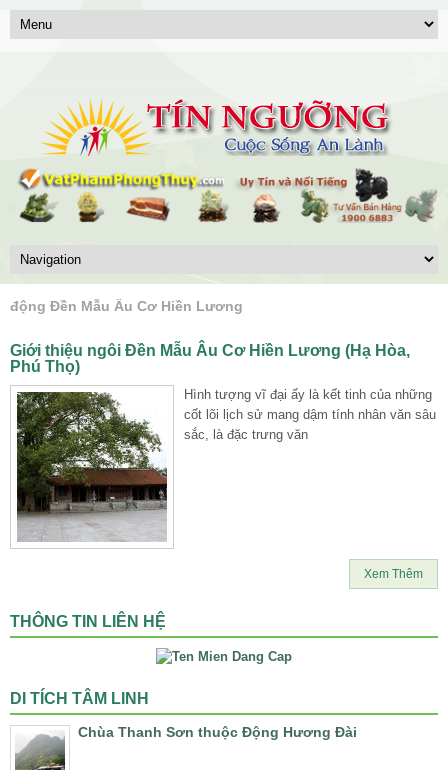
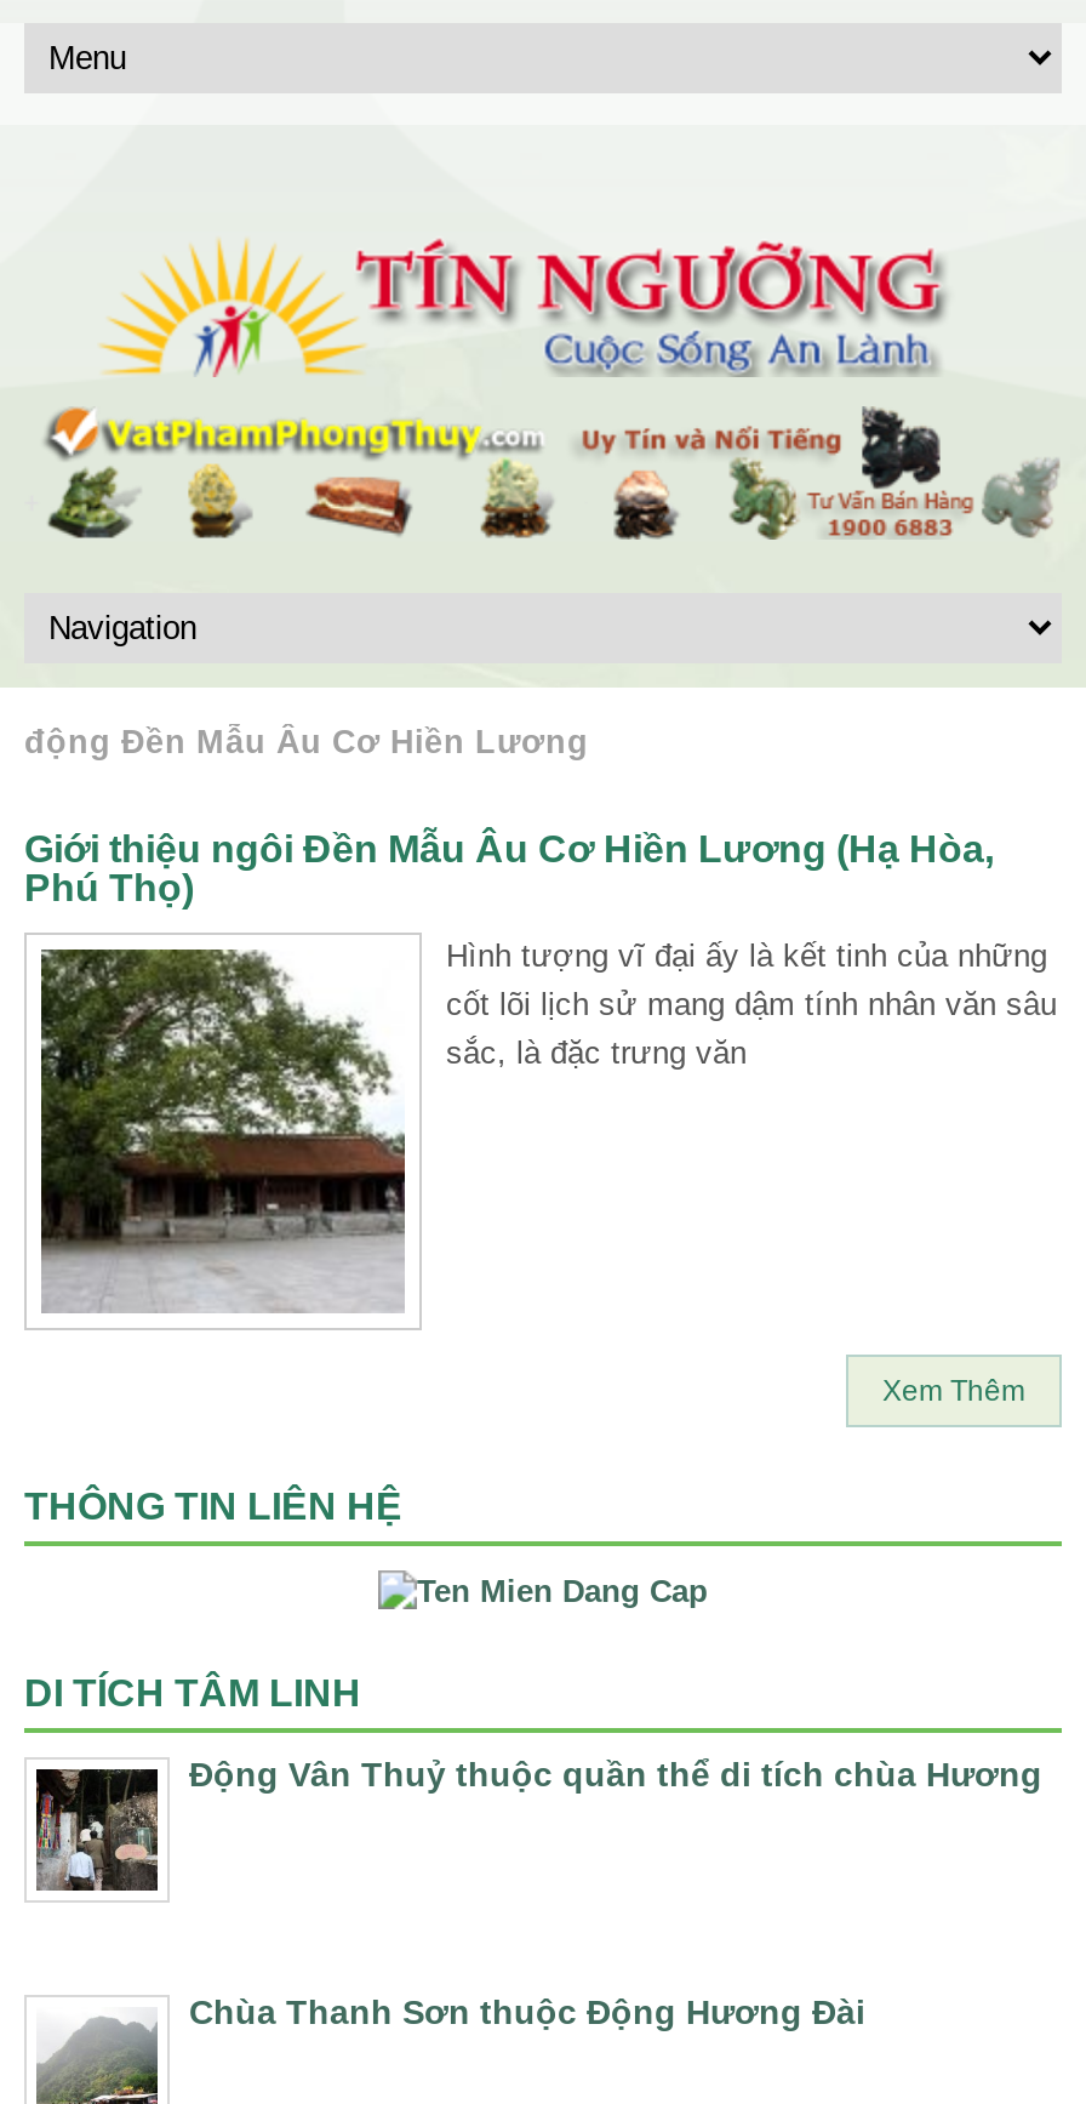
none -> [34,1755,1042,1893] [image] | Động Vân Thuỷ thuộc quần thể di tích chùa Hương

